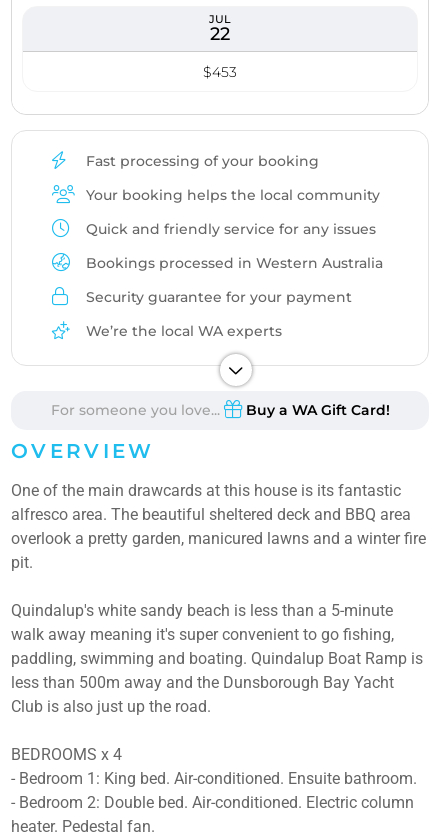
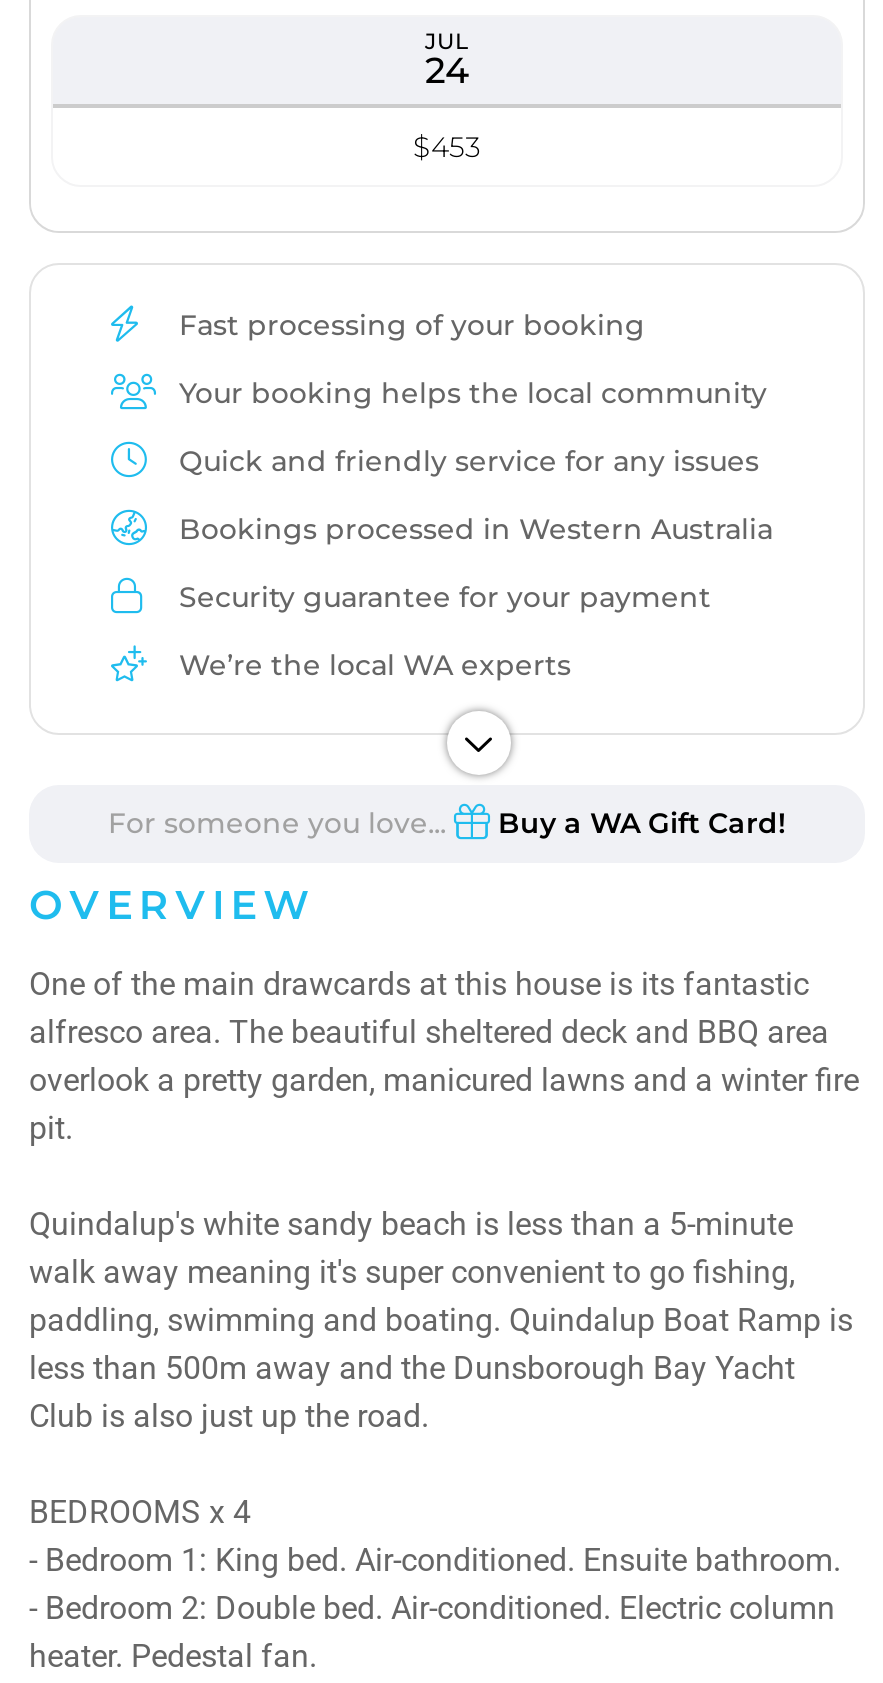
[210,23,230,45] 22 -> [425,49,469,93] 24

